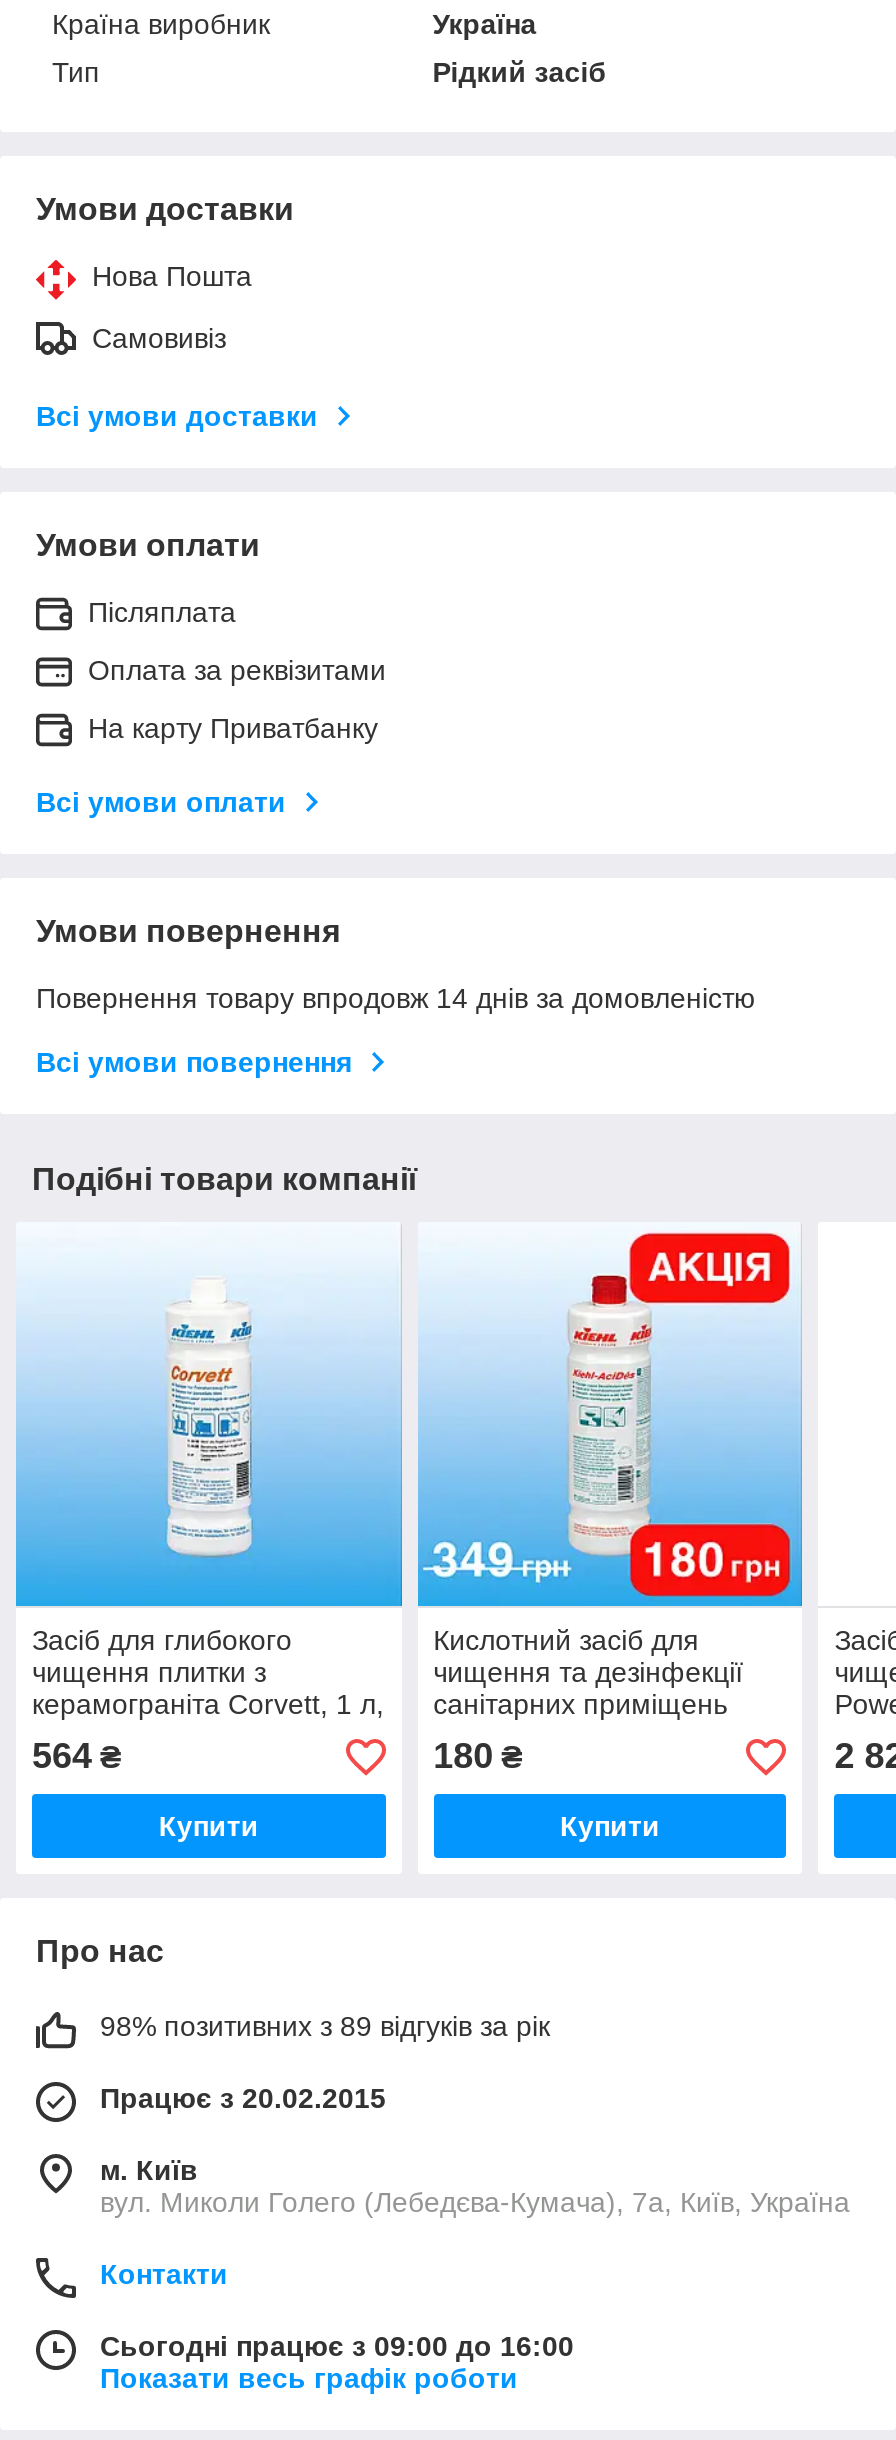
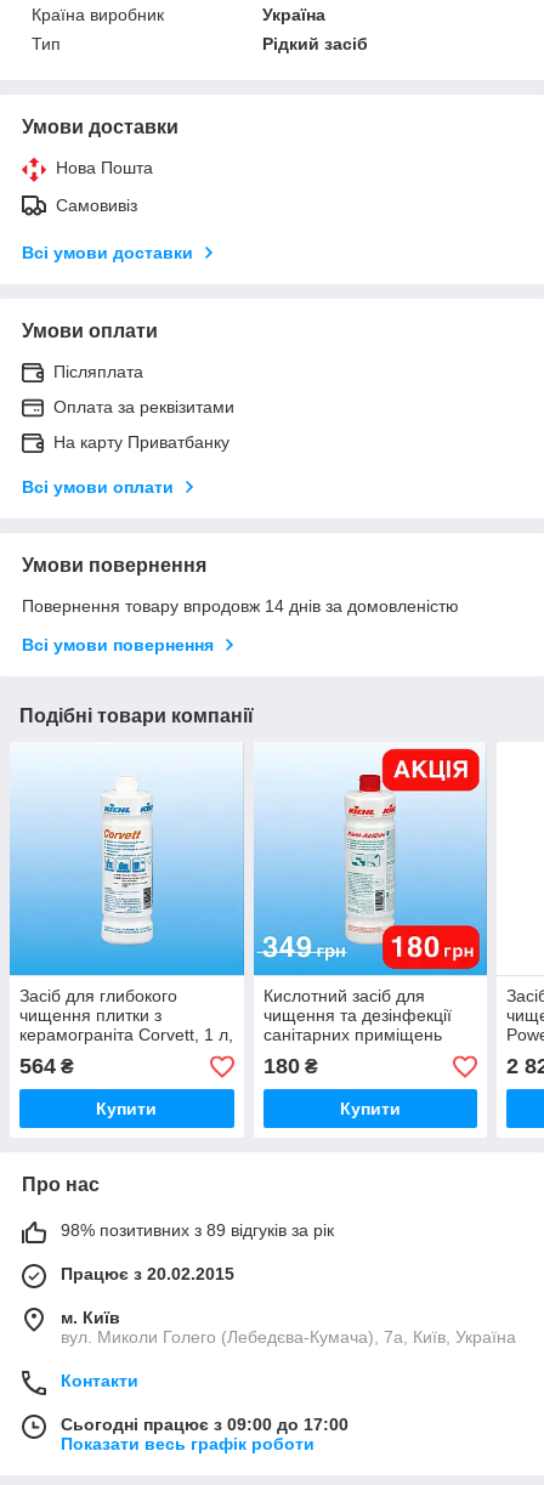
[100,2331,574,2363] Сьогодні працює з 09:00 до 16:00 -> [61,1415,348,1434] Сьогодні працює з 09:00 до 17:00

